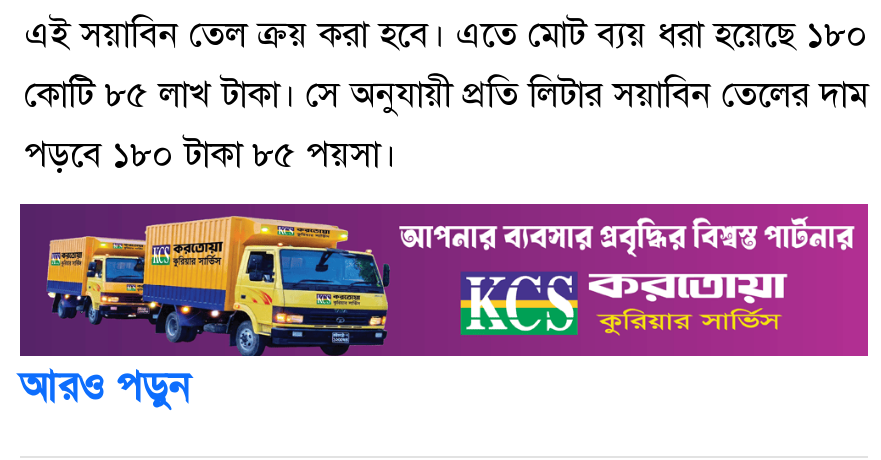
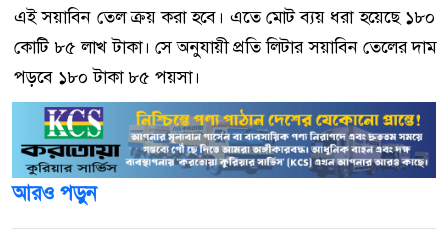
[18,202,870,358] [image] -> [11,101,437,179] [image]

